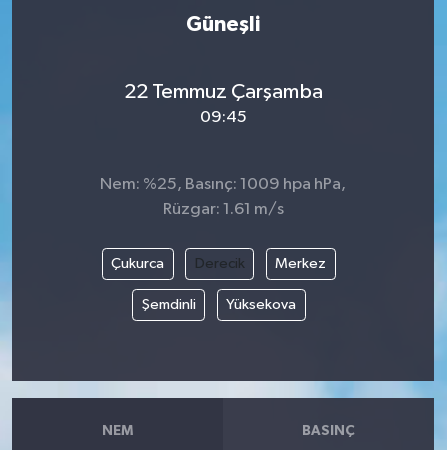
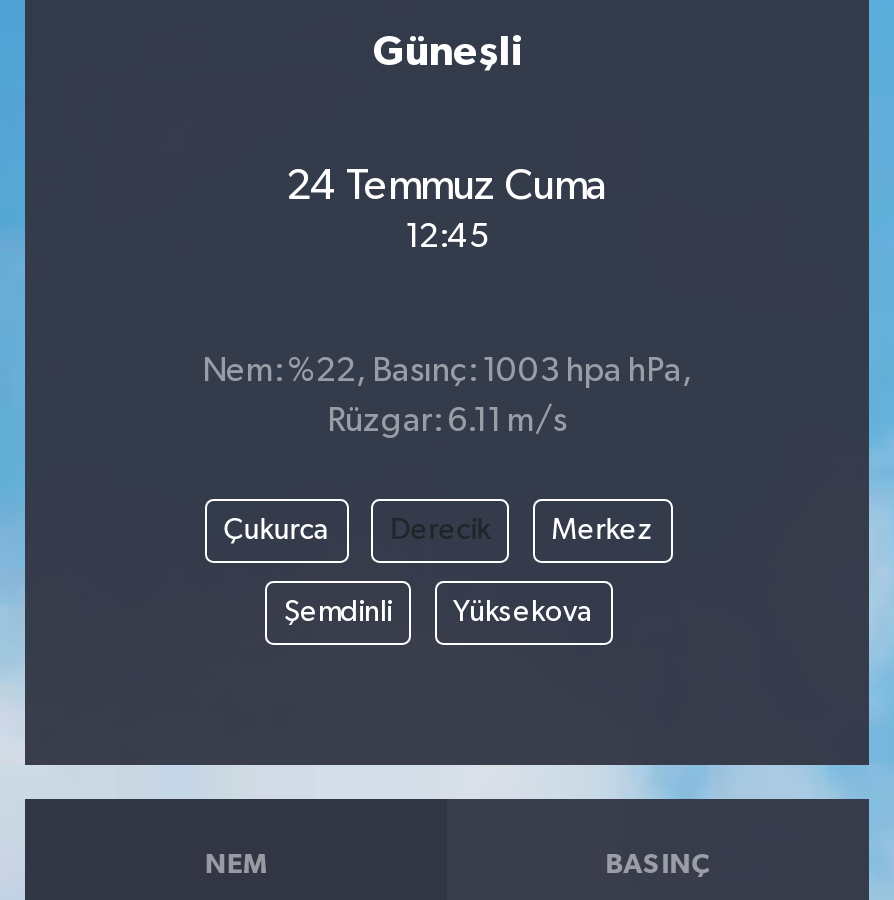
[123,80,322,102] 22 Temmuz Çarşamba -> [286,164,608,208] 24 Temmuz Cuma
[199,108,246,125] 09:45 -> [405,220,489,254] 12:45
[100,176,346,193] Nem: %25, Basınç: 1009 hpa hPa, -> [202,355,692,389] Nem: %22, Basınç: 1003 hpa hPa,
[162,201,283,218] Rüzgar: 1.61 m/s -> [327,405,567,439] Rüzgar: 6.11 m/s

